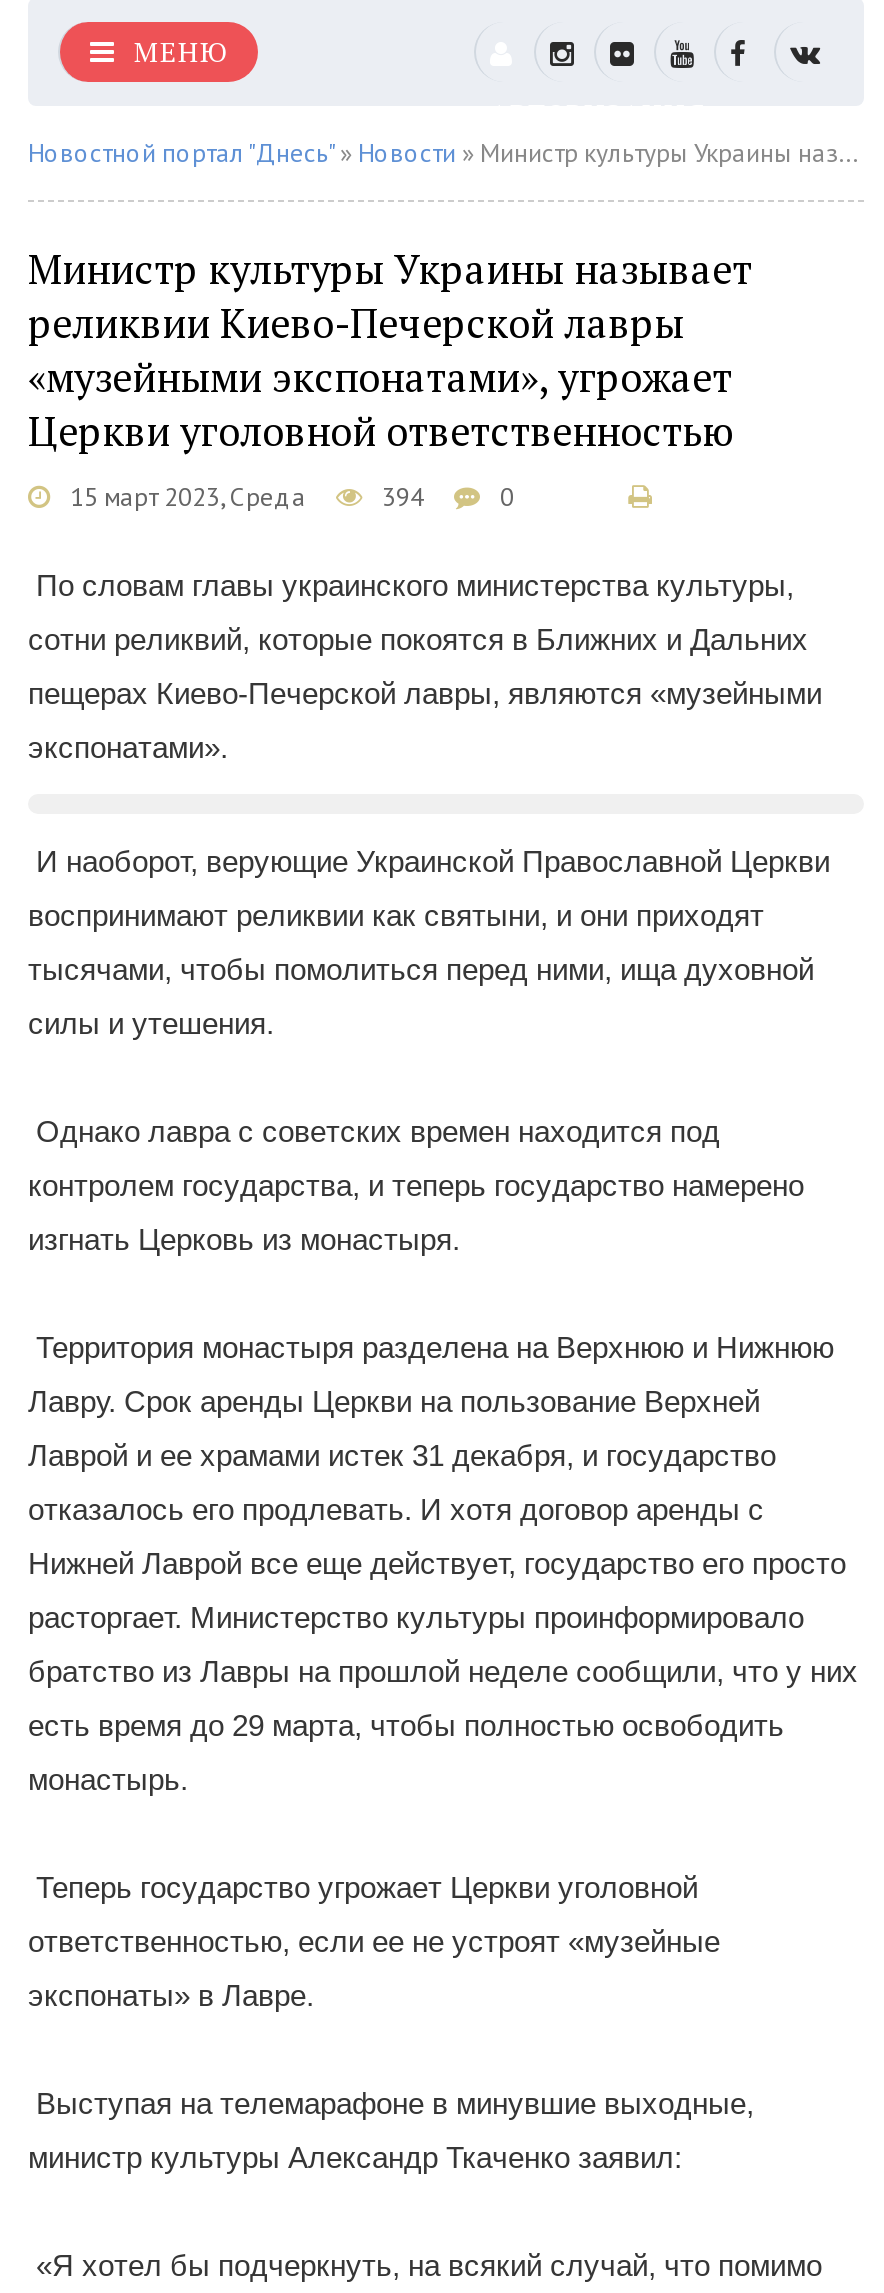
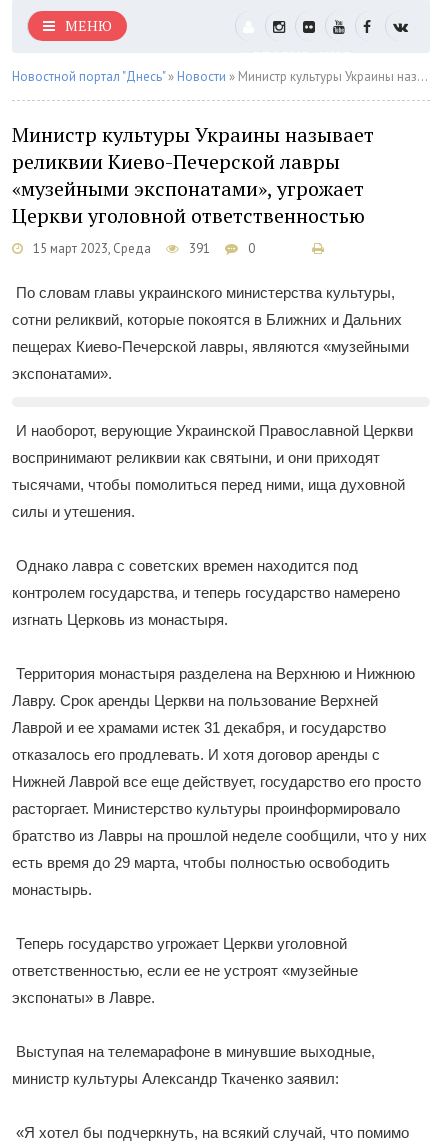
[382,480,424,514] 394 -> [189,240,210,257] 391

